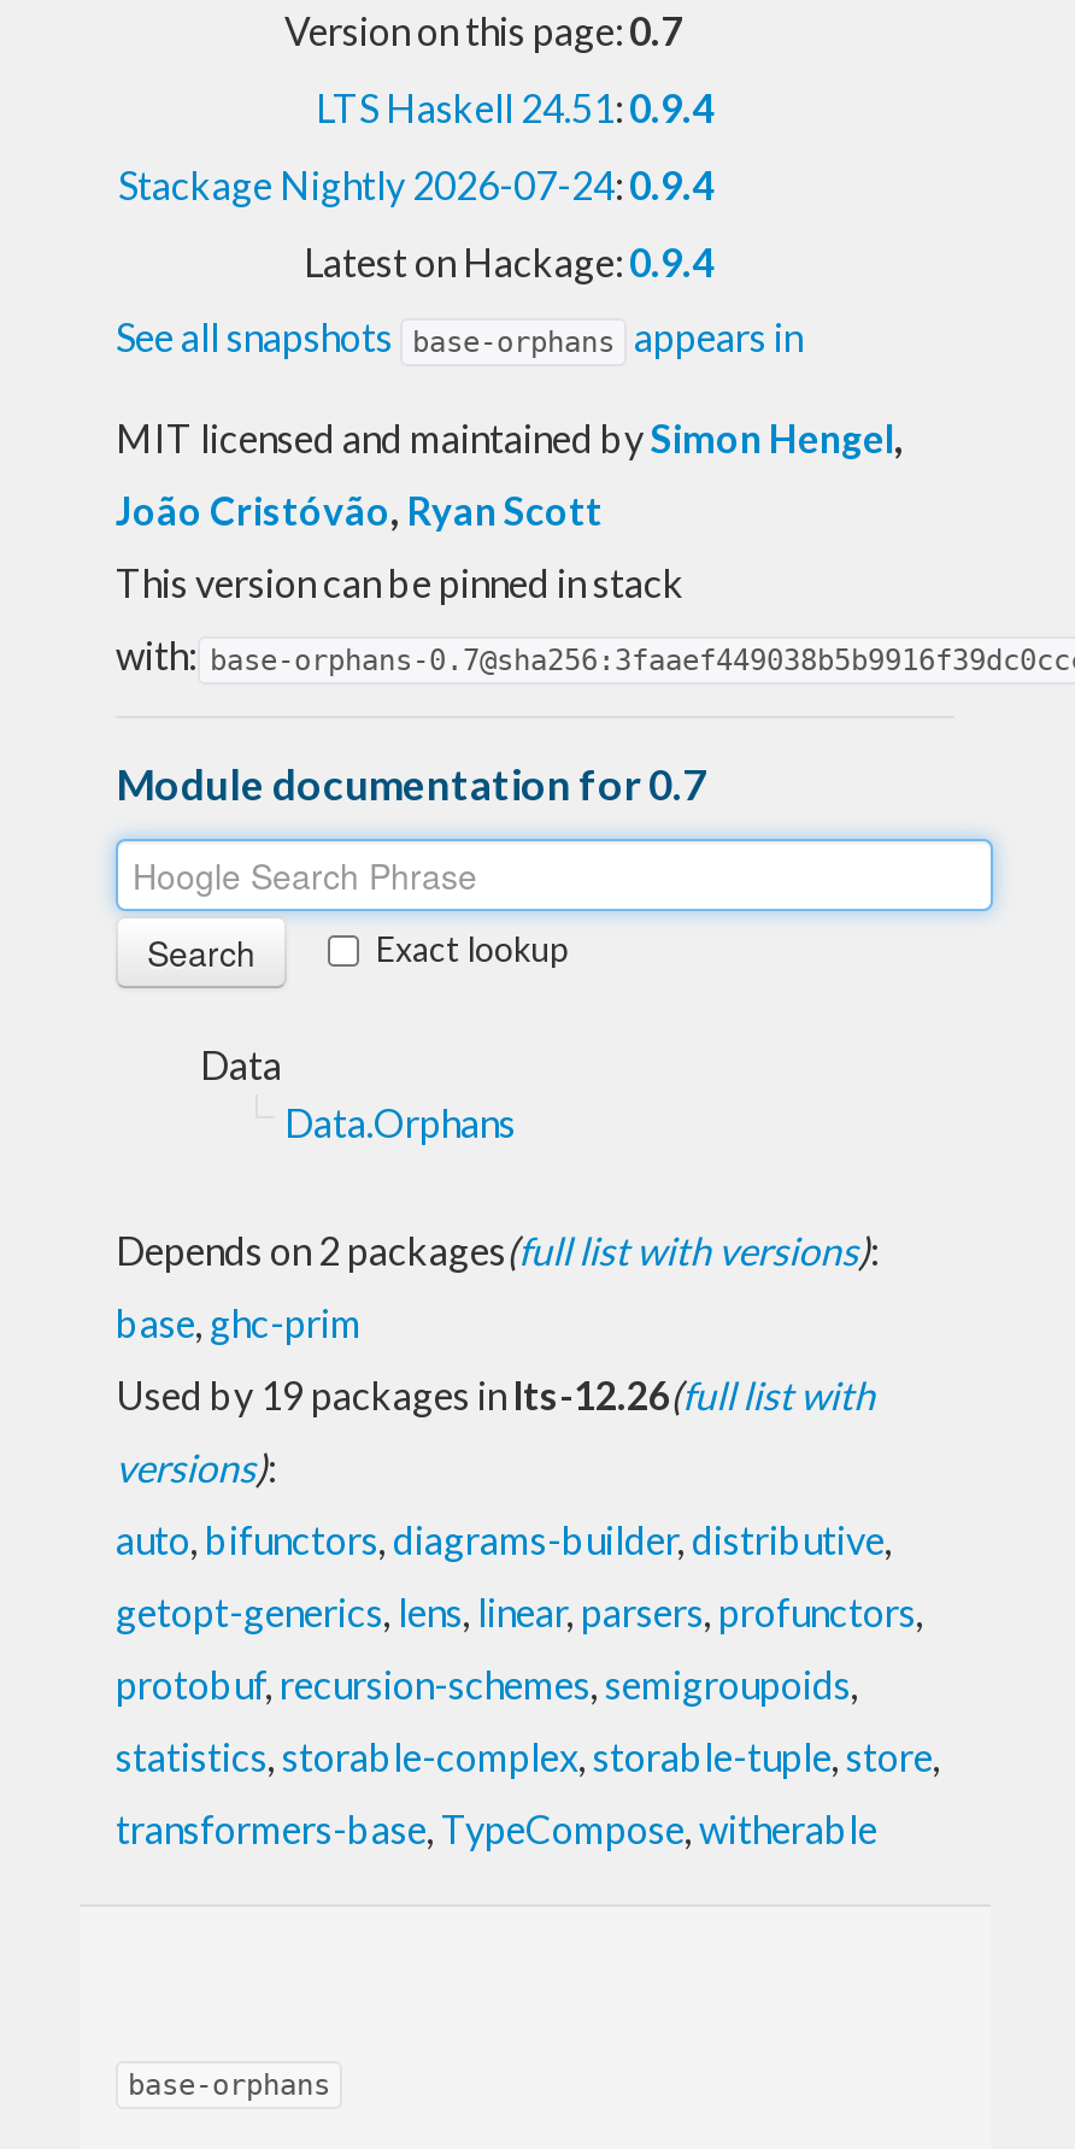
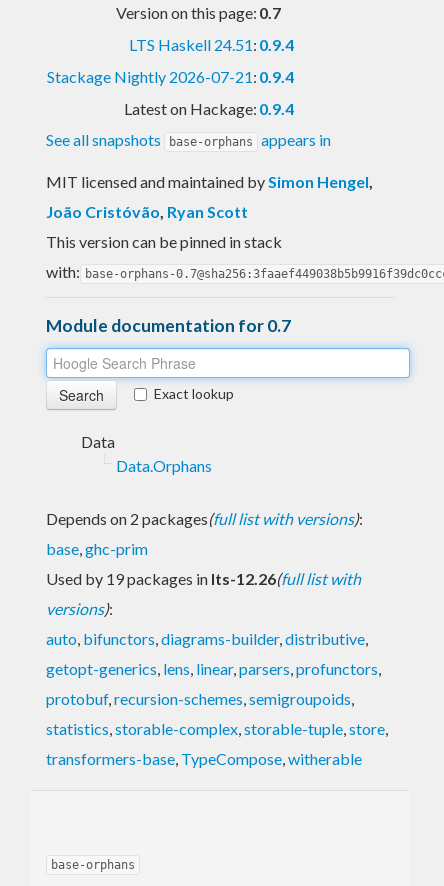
[118,161,713,207] Stackage Nightly 2026-07-24: 0.9.4 -> [47,67,294,86] Stackage Nightly 2026-07-21: 0.9.4

